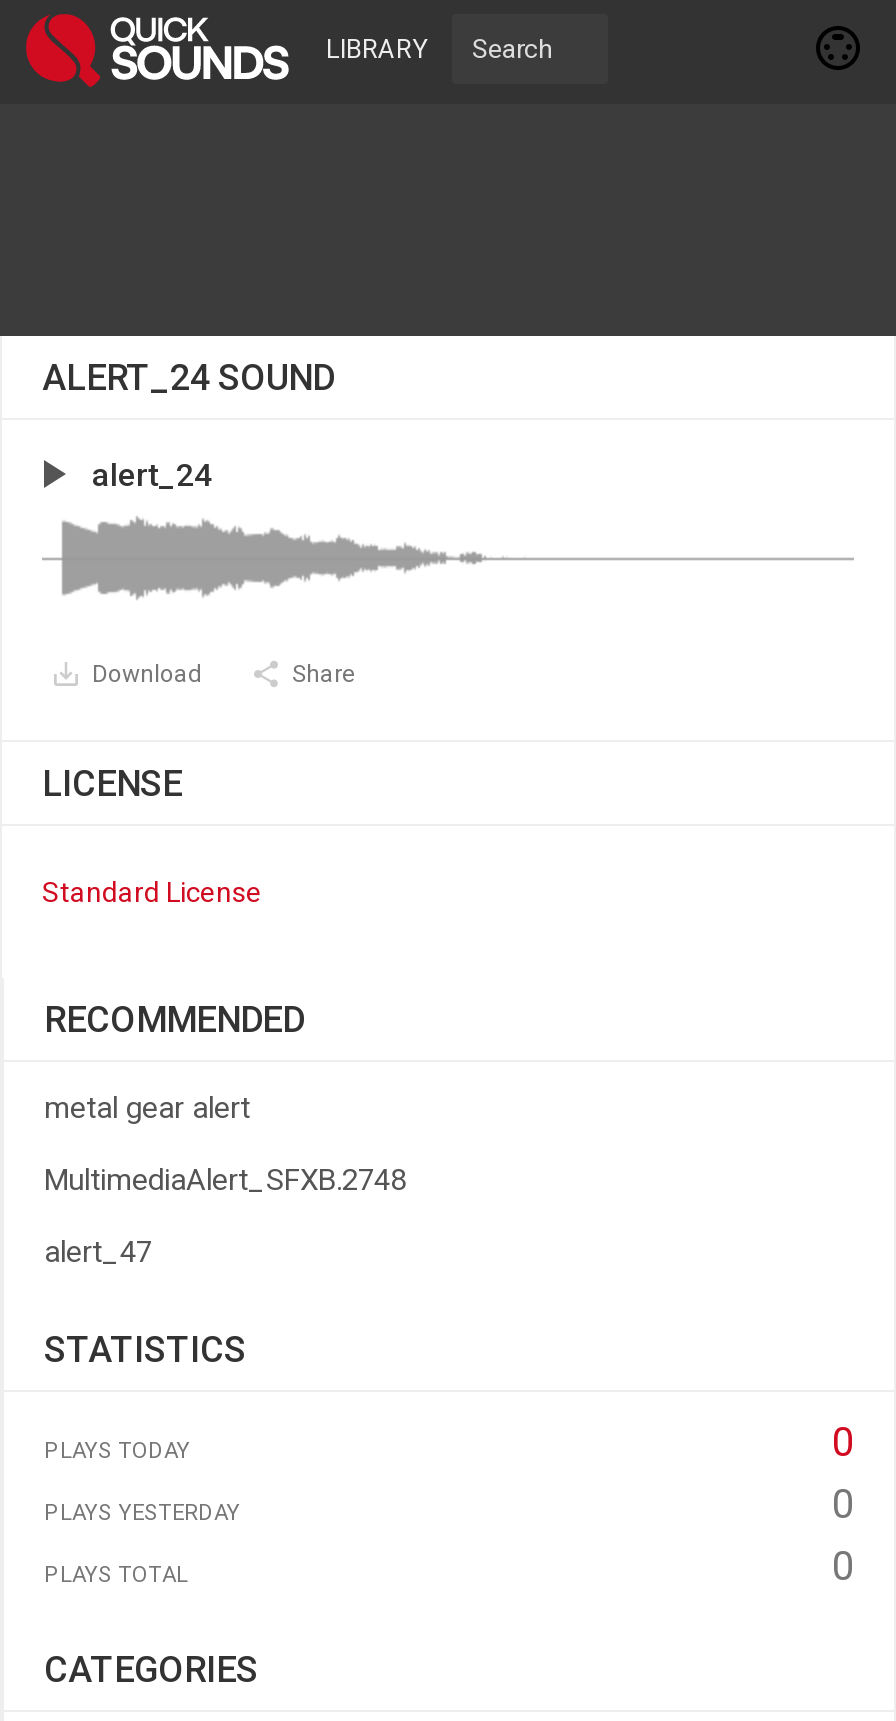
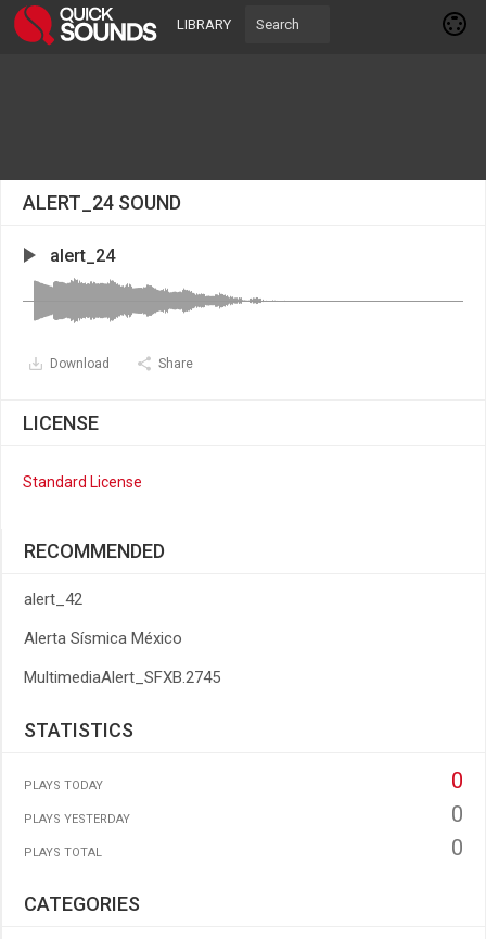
[44,1090,250,1126] metal gear alert -> [24,589,82,609] alert_42
[44,1162,406,1198] MultimediaAlert_SFXB.2748 -> [24,629,182,648] Alerta Sísmica México
[44,1234,152,1270] alert_47 -> [24,668,220,687] MultimediaAlert_SFXB.2745

